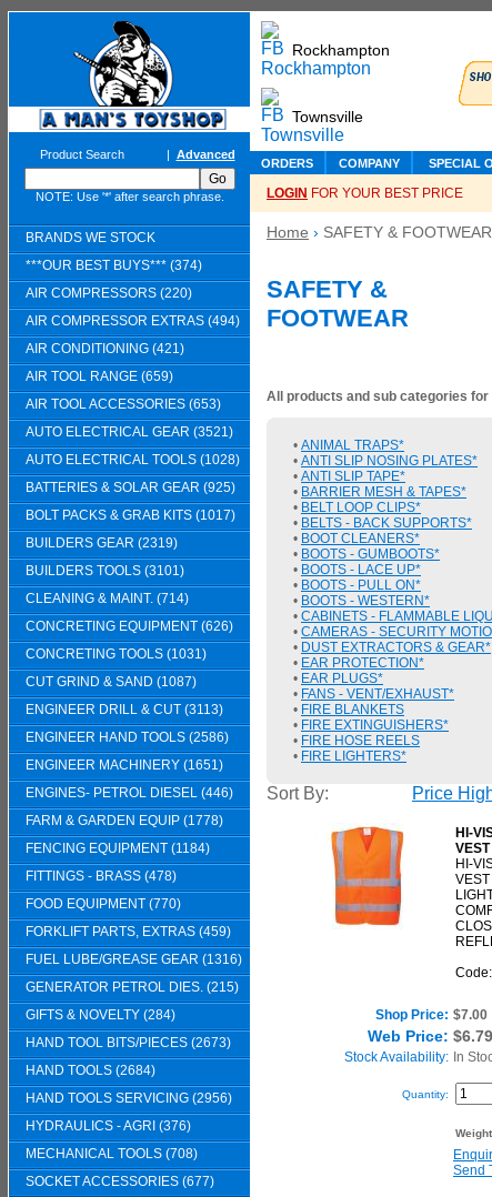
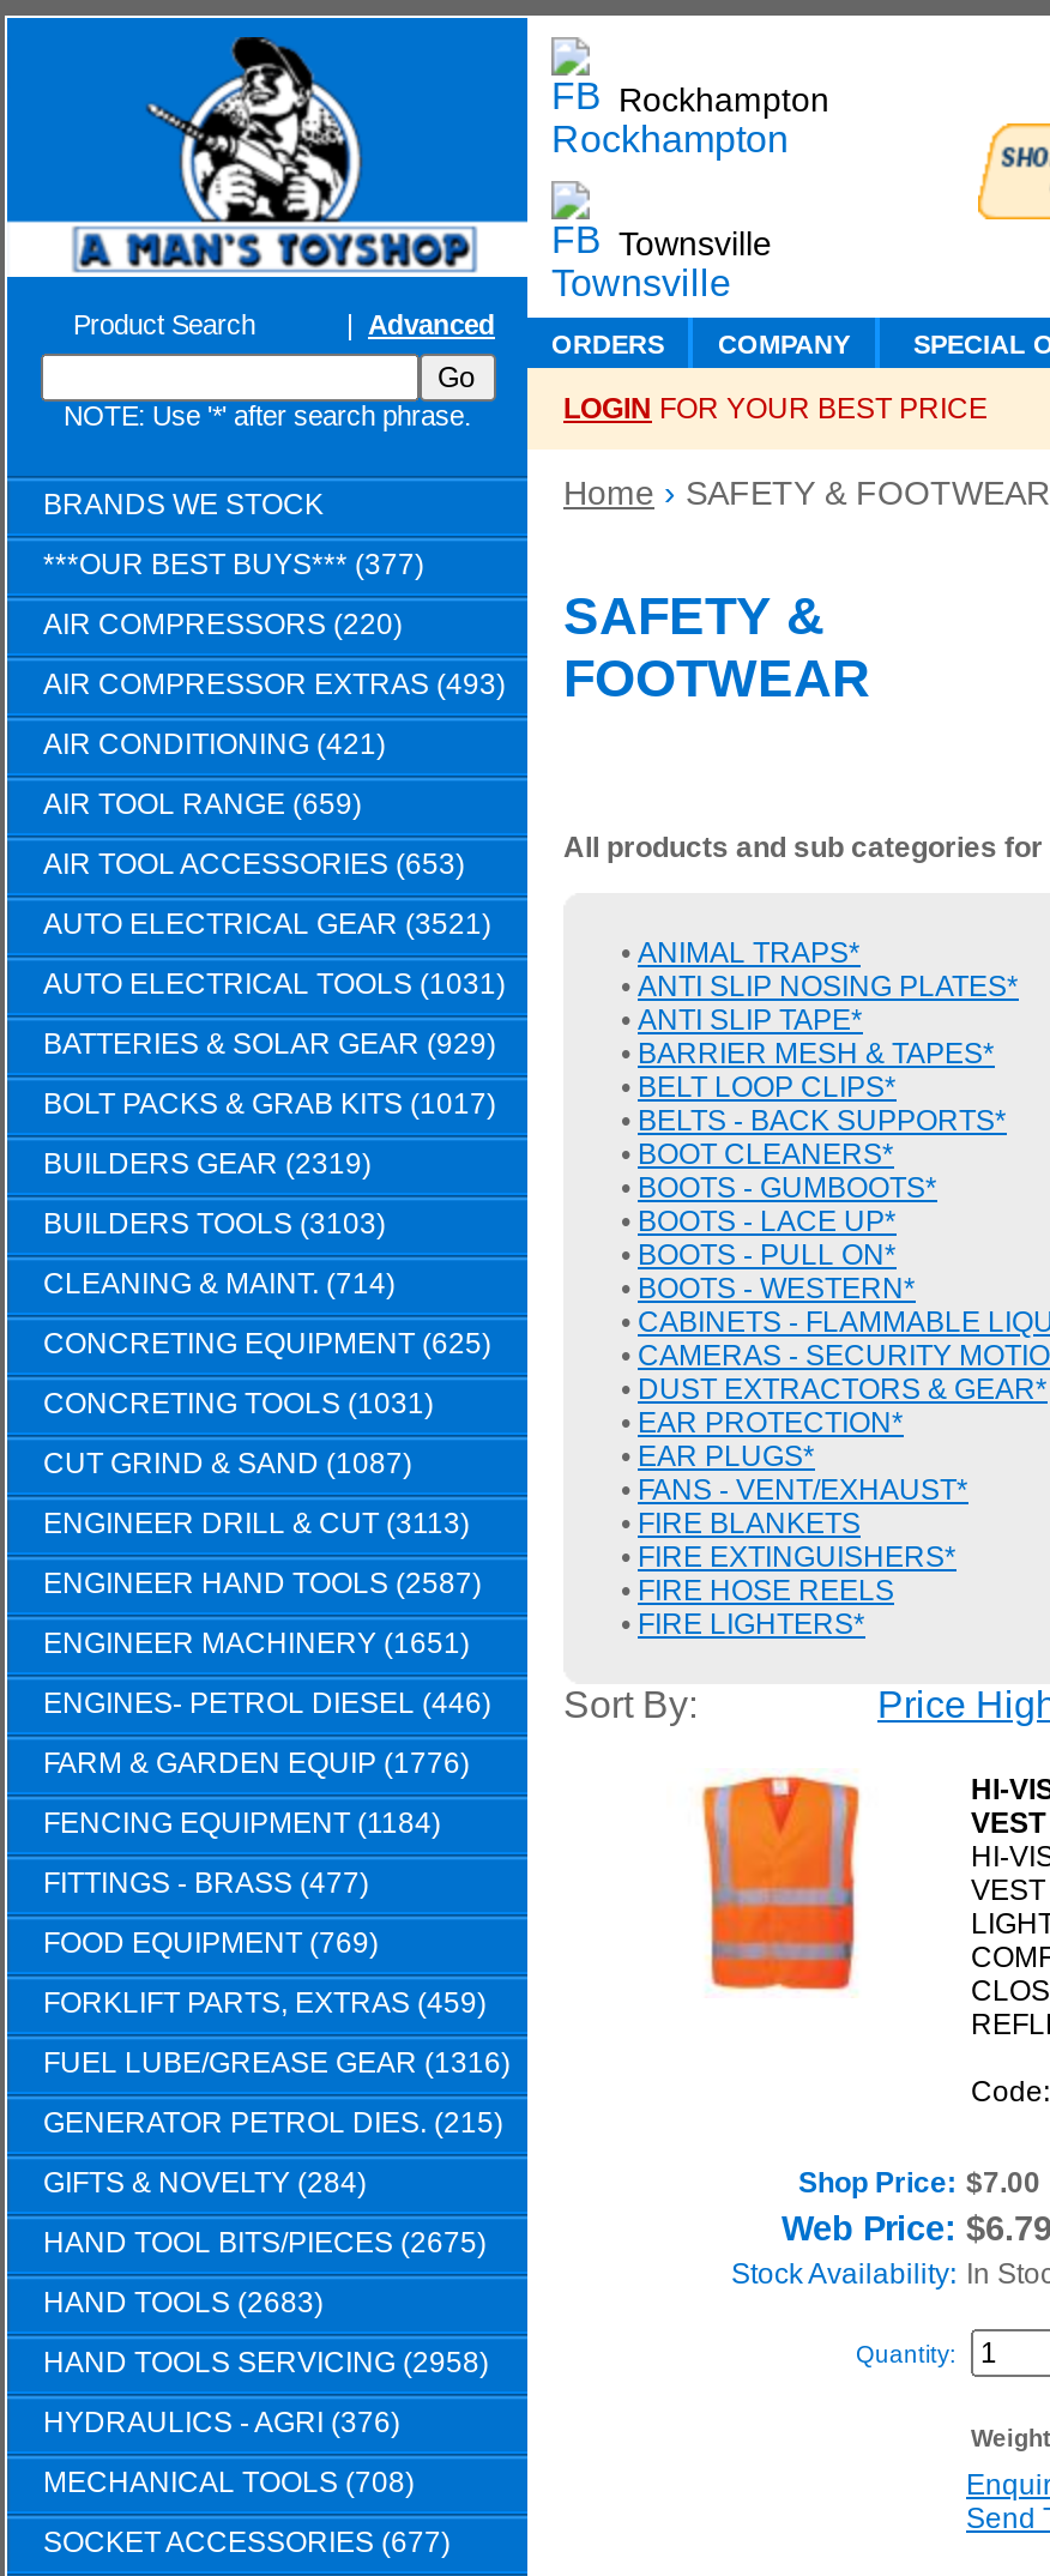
[26,258,202,273] ***OUR BEST BUYS*** (374) -> [43,548,424,581] ***OUR BEST BUYS*** (377)
[26,313,240,329] AIR COMPRESSOR EXTRAS (494) -> [43,668,506,701] AIR COMPRESSOR EXTRAS (493)
[26,452,240,467] AUTO ELECTRICAL TOOLS (1028) -> [43,967,506,1001] AUTO ELECTRICAL TOOLS (1031)
[26,480,235,495] BATTERIES & SOLAR GEAR (925) -> [43,1027,496,1061] BATTERIES & SOLAR GEAR (929)
[26,563,184,579] BUILDERS TOOLS (3101) -> [43,1207,386,1241] BUILDERS TOOLS (3103)
[26,618,233,634] CONCRETING EQUIPMENT (626) -> [43,1327,491,1361] CONCRETING EQUIPMENT (625)
[26,730,229,745] ENGINEER HAND TOOLS (2586) -> [43,1567,482,1600] ENGINEER HAND TOOLS (2587)
[26,813,223,828] FARM & GARDEN EQUIP (1778) -> [43,1747,470,1780] FARM & GARDEN EQUIP (1776)
[26,868,177,884] FITTINGS - BRASS (478) -> [43,1866,369,1900] FITTINGS - BRASS (477)
[26,896,181,912] FOOD EQUIPMENT (770) -> [43,1926,379,1960] FOOD EQUIPMENT (769)
[26,1035,231,1050] HAND TOOL BITS/PIECES (2673) -> [43,2226,487,2260] HAND TOOL BITS/PIECES (2675)
[26,1063,155,1078] HAND TOOLS (2684) -> [43,2286,324,2319] HAND TOOLS (2683)
[26,1090,232,1106] HAND TOOLS SERVICING (2956) -> [43,2346,489,2379] HAND TOOLS SERVICING (2958)

